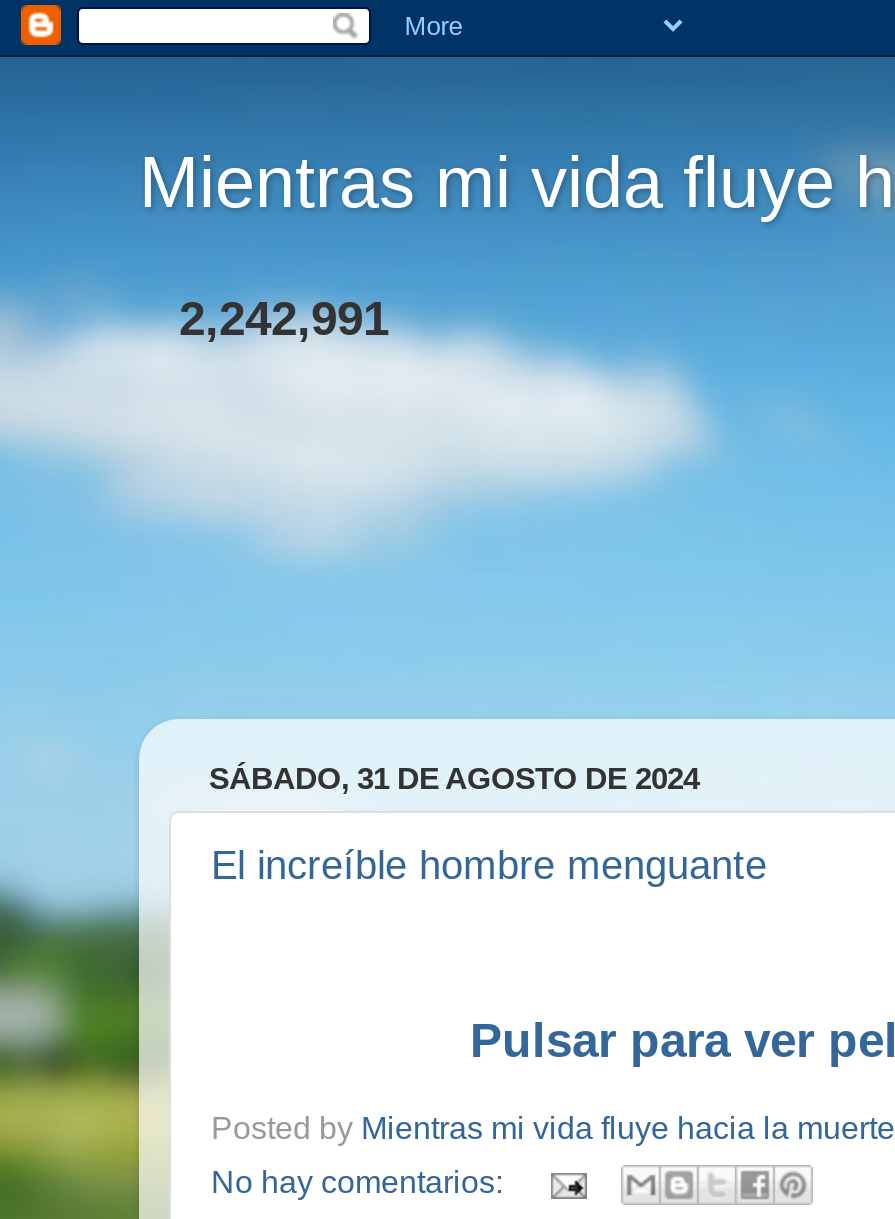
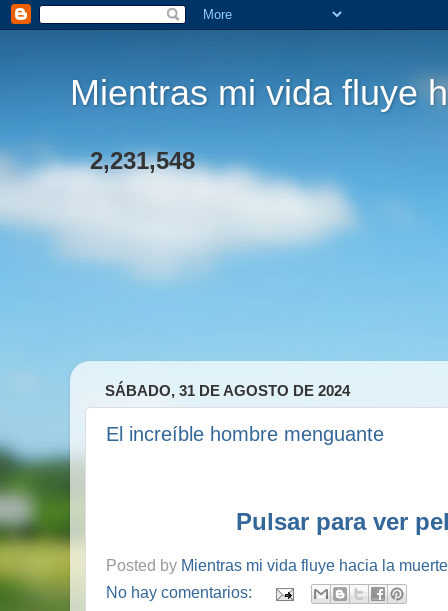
[179,291,389,345] 2,242,991 -> [90,147,195,174] 2,231,548

